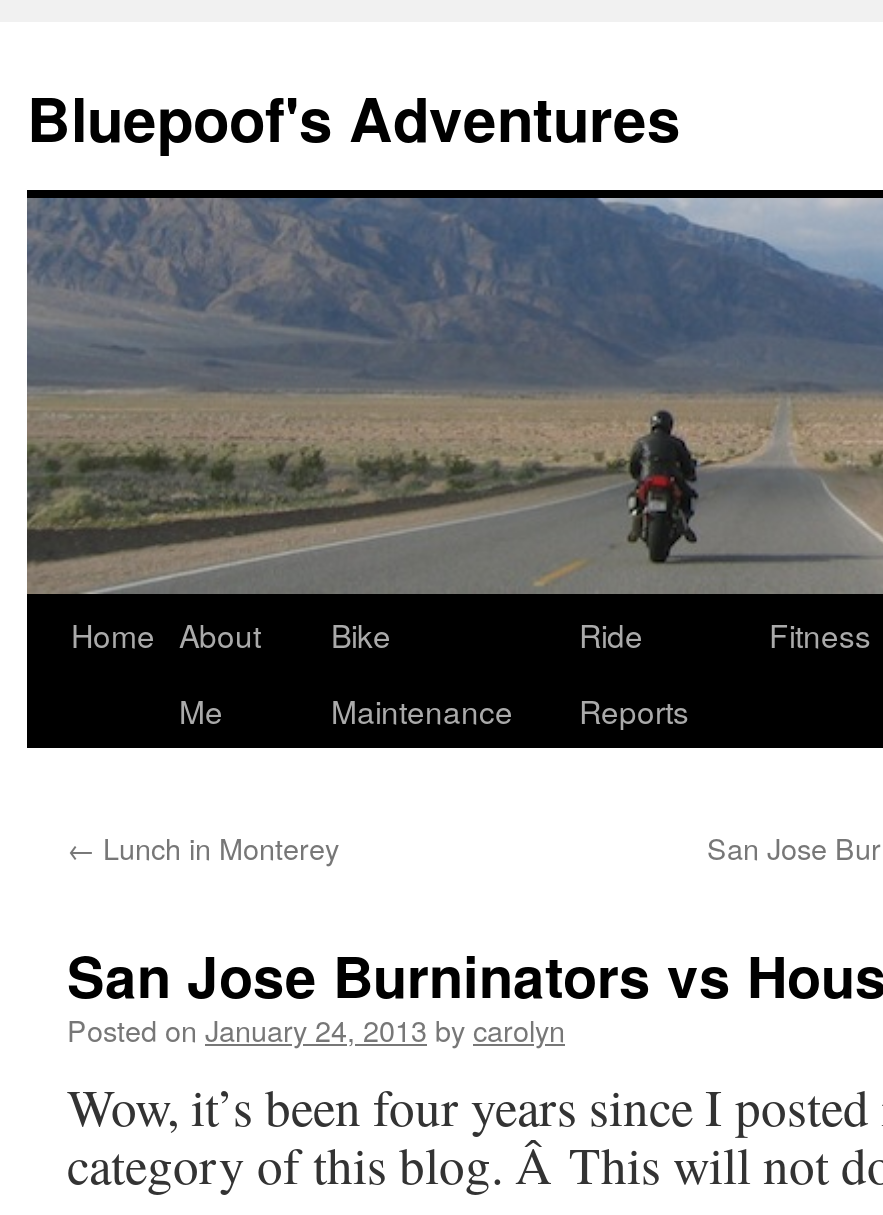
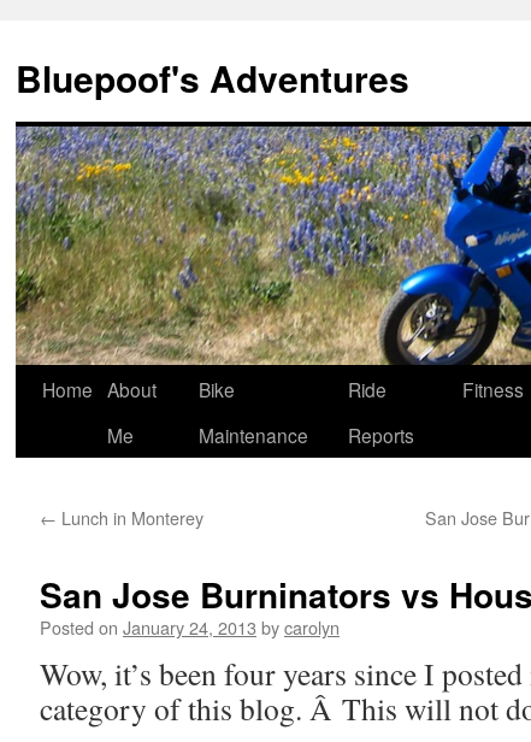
[27,196,877,594] [image] -> [14,125,527,365] [image]

